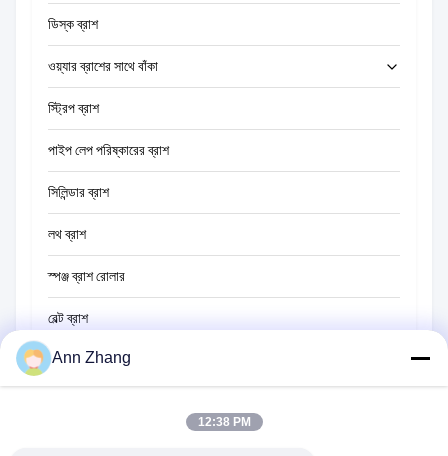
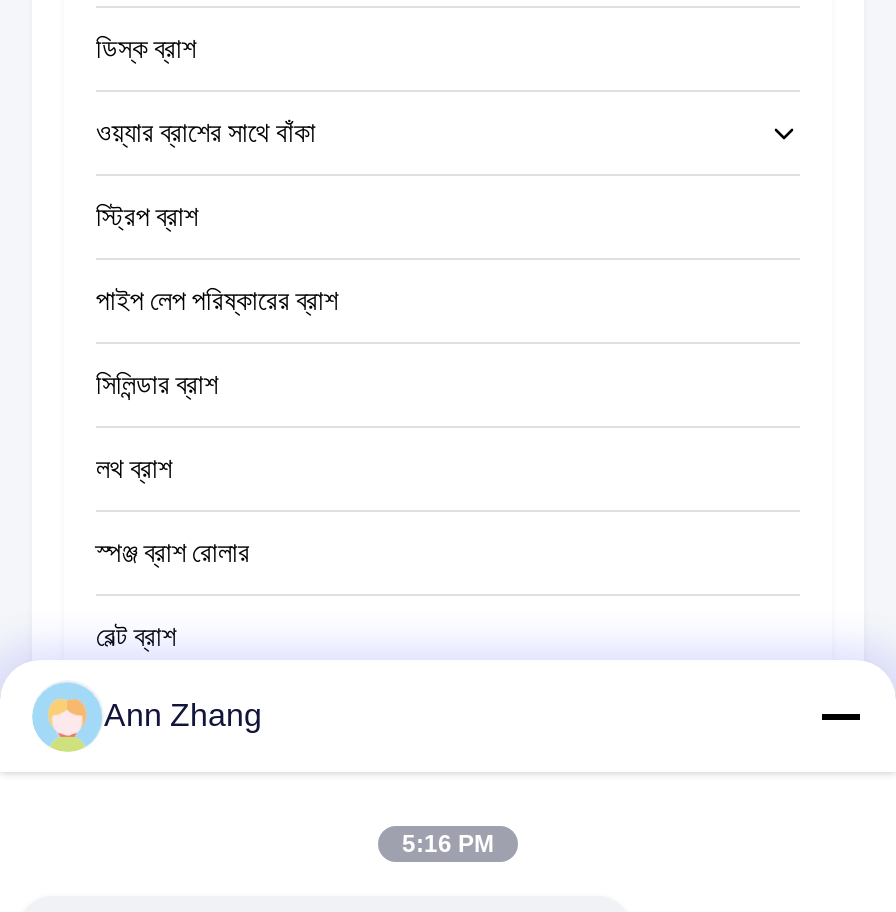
[197,415,250,429] 12:38 PM -> [402,830,494,858] 5:16 PM

